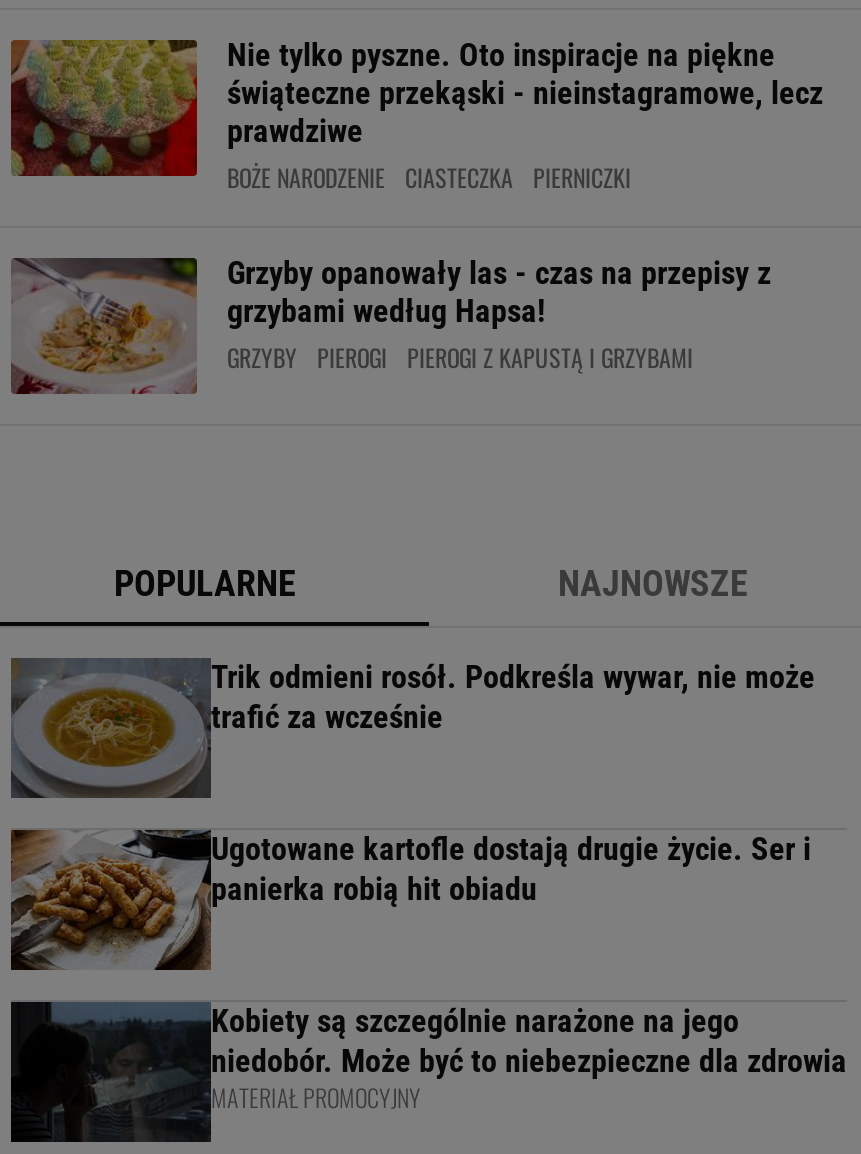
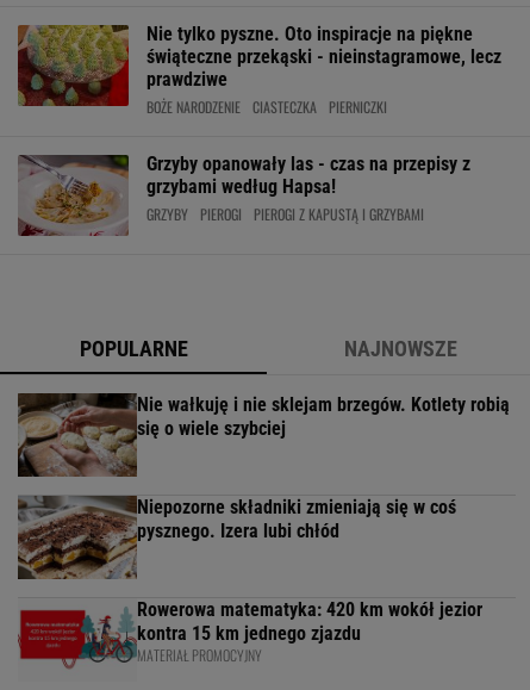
[9,658,815,800] [image] | Trik odmieni rosół. Podkreśla wywar, nie może | trafić za wcześnie -> [17,392,510,478] [image] | Nie wałkuję i nie sklejam brzegów. Kotlety robią | się o wiele szybciej
[11,828,811,972] [image] | Ugotowane kartofle dostają drugie życie. Ser i | panierka robią hit obiadu -> [18,495,456,580] [image] | Niepozorne składniki zmieniają się w coś | pysznego. Izera lubi chłód
[9,1000,847,1144] [image] | Kobiety są szczególnie narażone na jego | niedobór. Może być to niebezpieczne dla zdrowia -> [17,598,482,682] [image] | Rowerowa matematyka: 420 km wokół jezior | kontra 15 km jednego zjazdu

